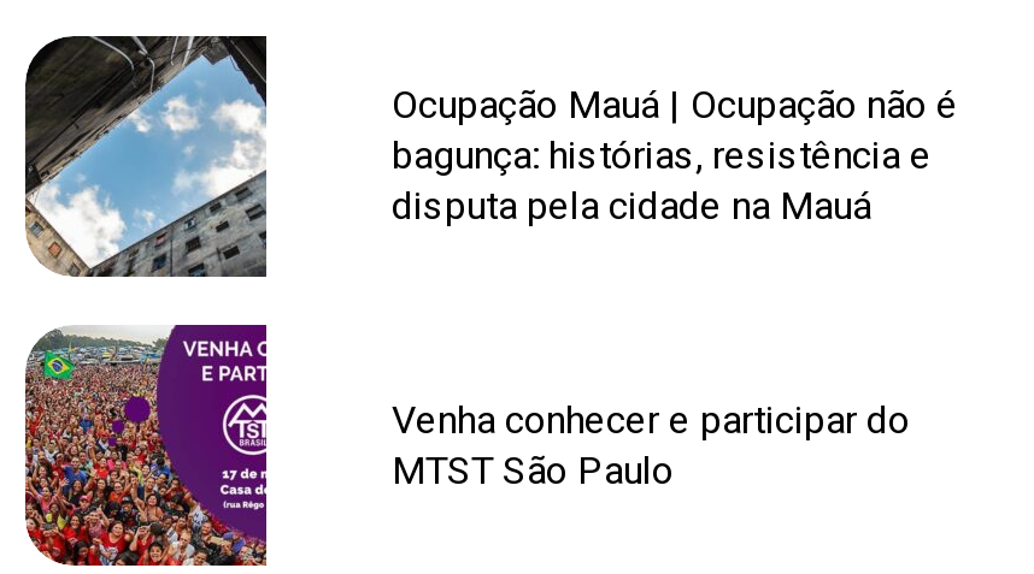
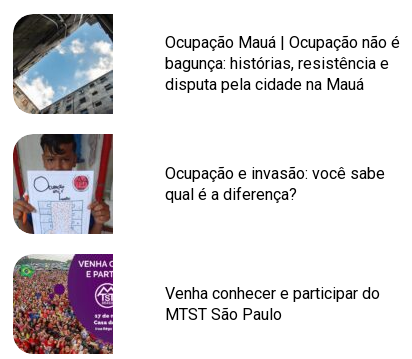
none -> [13,134,113,234] [image]
none -> [165,164,385,204] Ocupação e invasão: você sabe | qual é a diferença?

